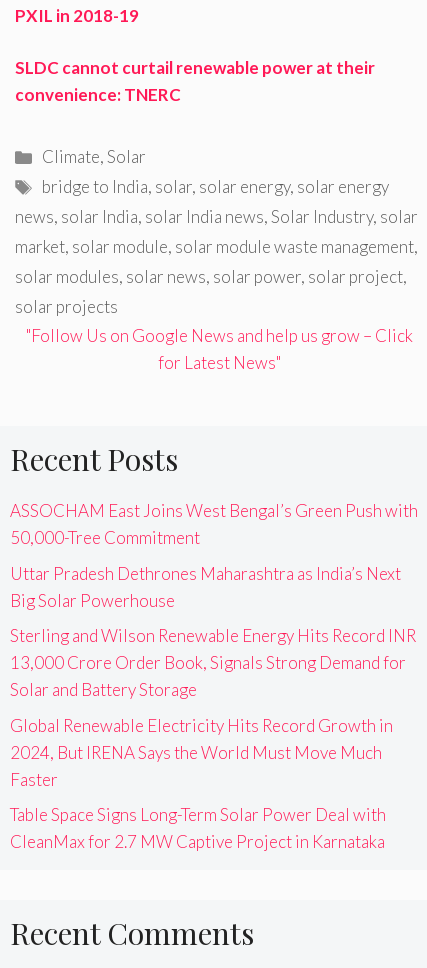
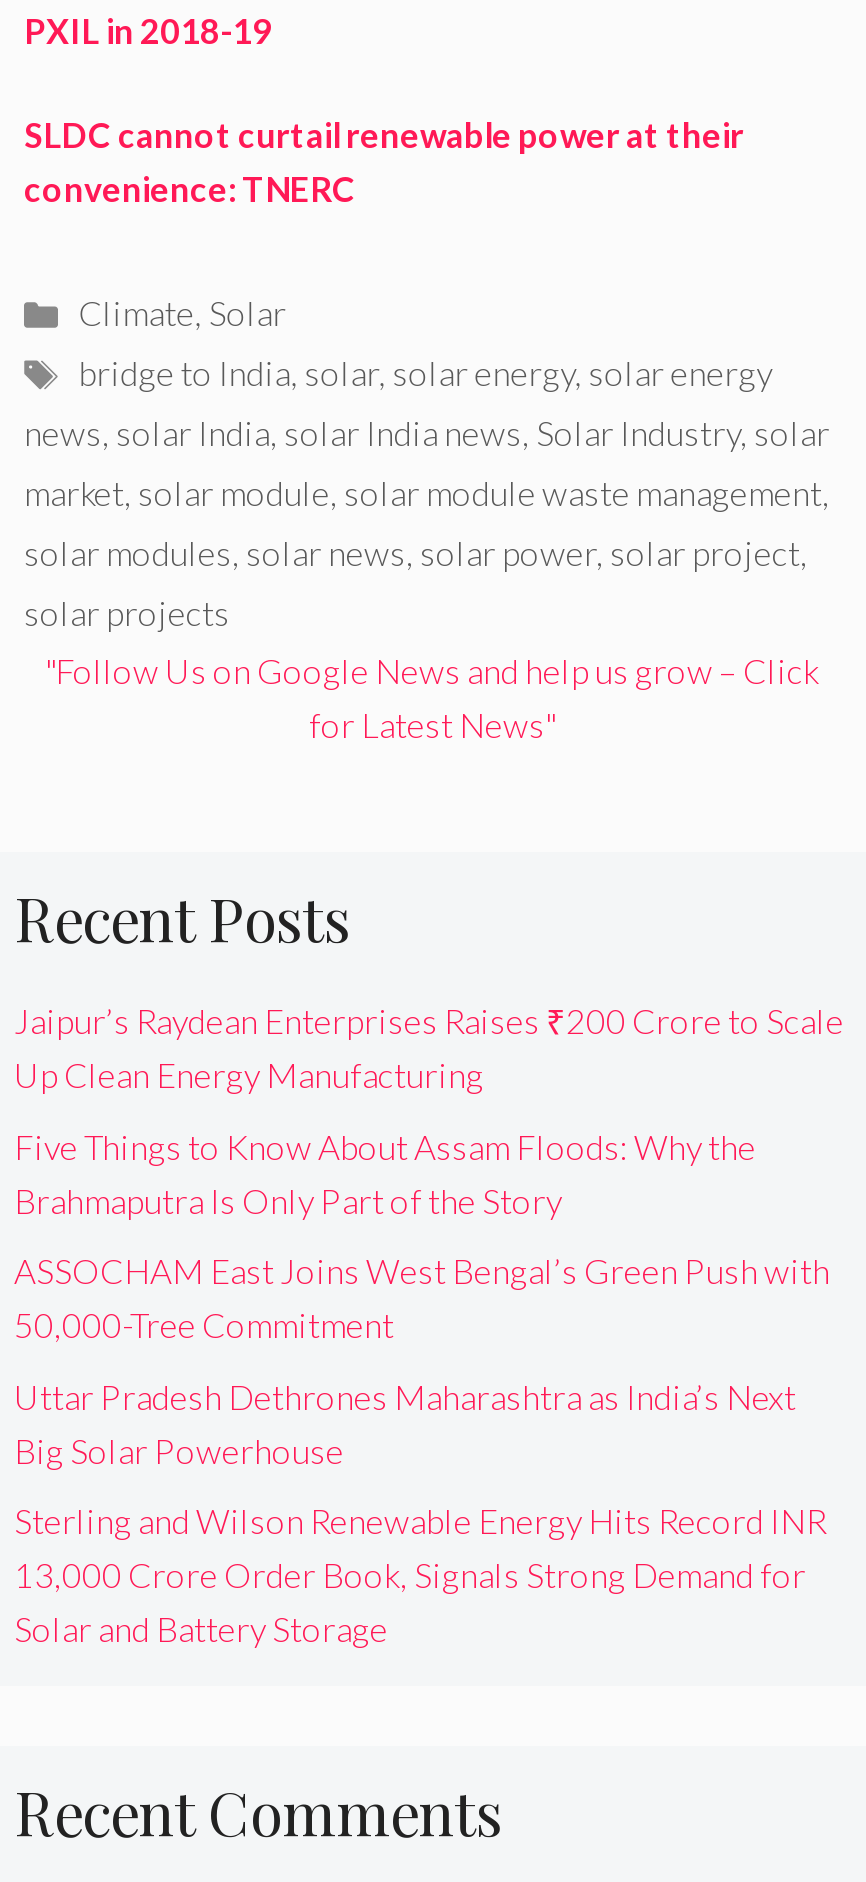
none -> [14,1001,844,1222] Jaipur’s Raydean Enterprises Raises ₹200 Crore to Scale | Up Clean Energy Manufacturing | Five Things to Know About Assam Floods: Why the | Brahmaputra Is Only Part of the Story
moved [10,500,418,700] -> [14,1251,830,1651]: ASSOCHAM East Joins West Bengal’s Green Push with | 50,000-Tree Commitment | Uttar Pradesh Dethrones Maharashtra as India’s Next | Big Solar Powerhouse | Sterling and Wilson Renewable Energy Hits Record INR | 13,000 Crore Order Book, Signals Strong Demand for | Solar and Battery Storage
[10,715,393,852] Global Renewable Electricity Hits Record Growth in | 2024, But IRENA Says the World Must Move Much | Faster | Table Space Signs Long-Term Solar Power Deal with | CleanMax for 2.7 MW Captive Project in Karnataka -> none

